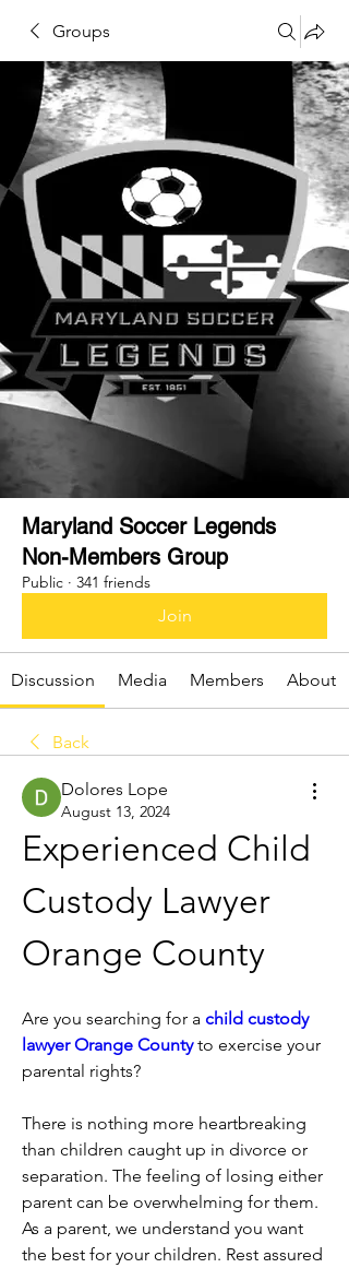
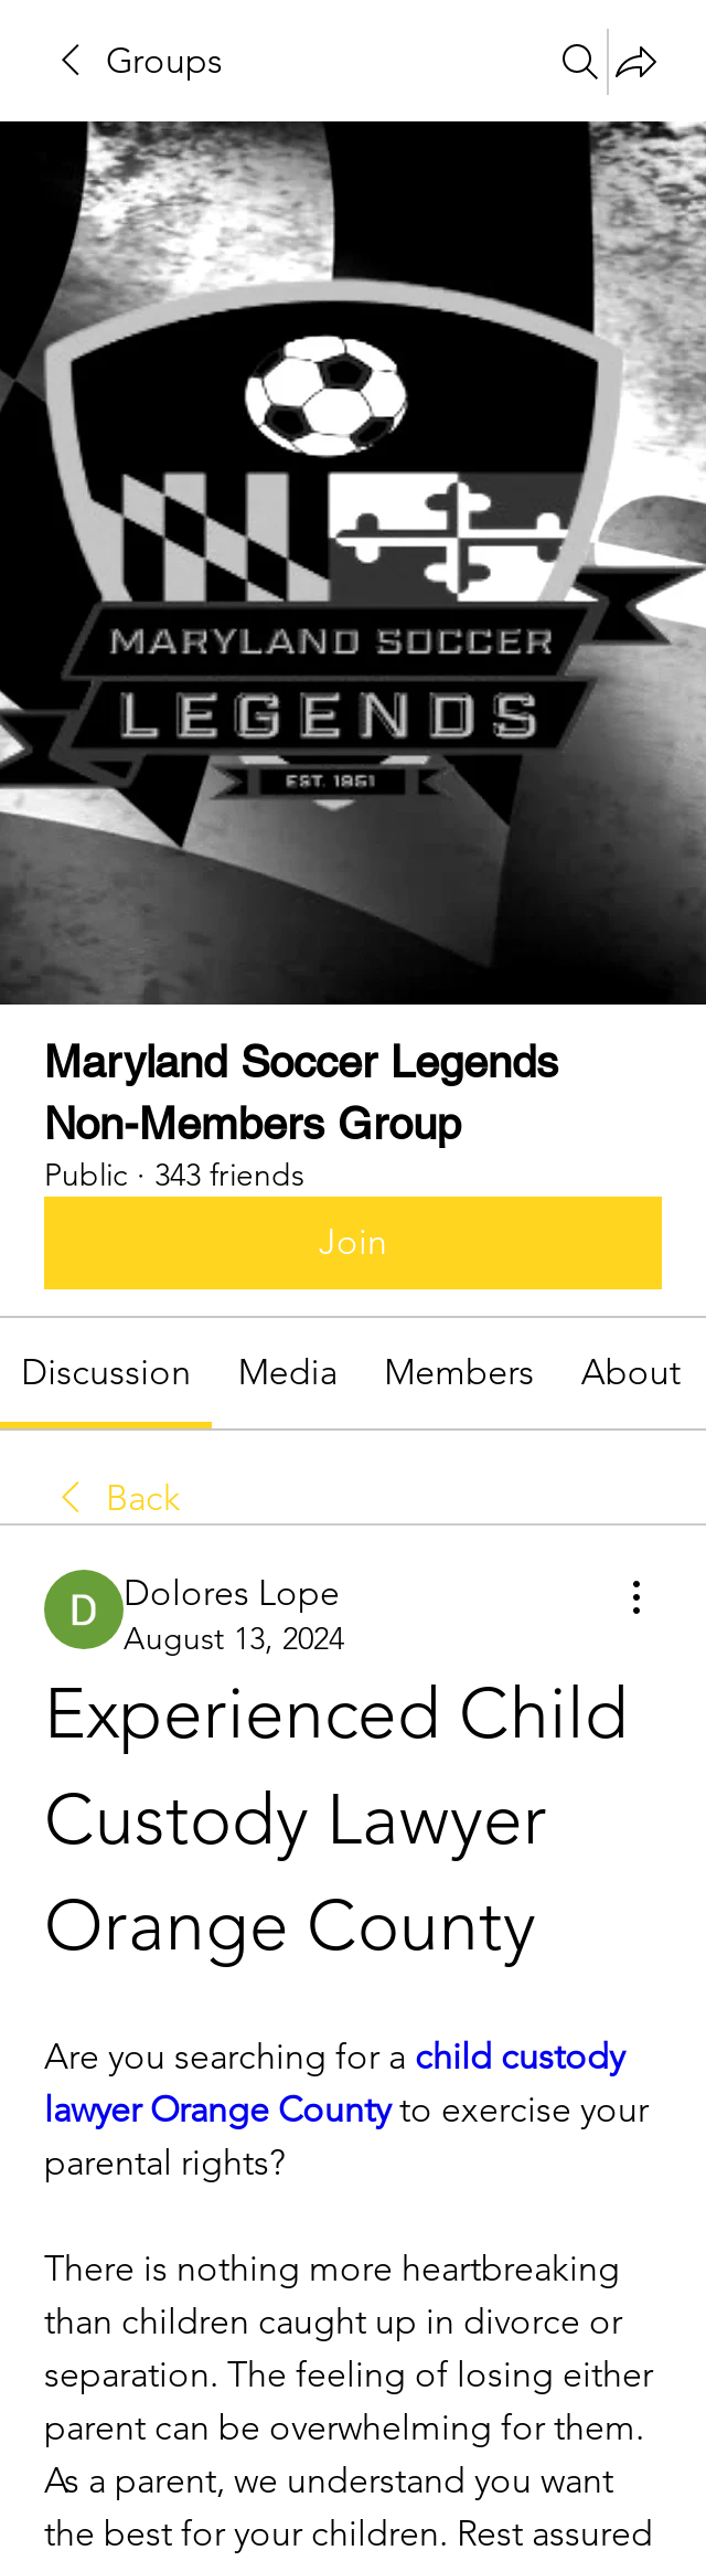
[22,572,151,592] Public · 341 friends -> [44,1155,304,1194] Public · 343 friends

